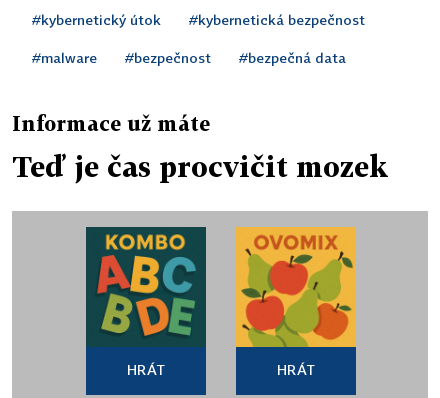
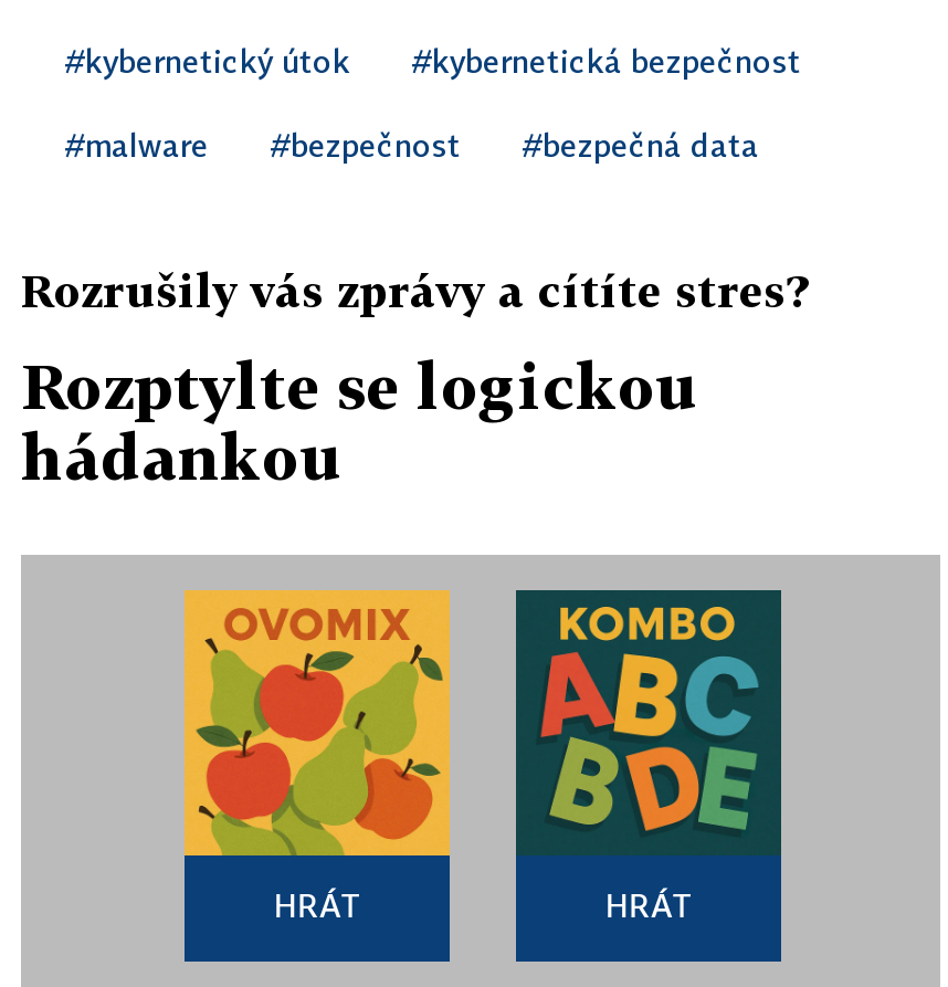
[12,111,210,135] Informace už máte -> [21,263,808,316] Rozrušily vás zprávy a cítíte stres?
[12,150,388,183] Teď je čas procvičit mozek -> [21,349,699,493] Rozptylte se logickou | hádankou
moved [85,226,207,347] -> [514,588,783,855]: [image]

